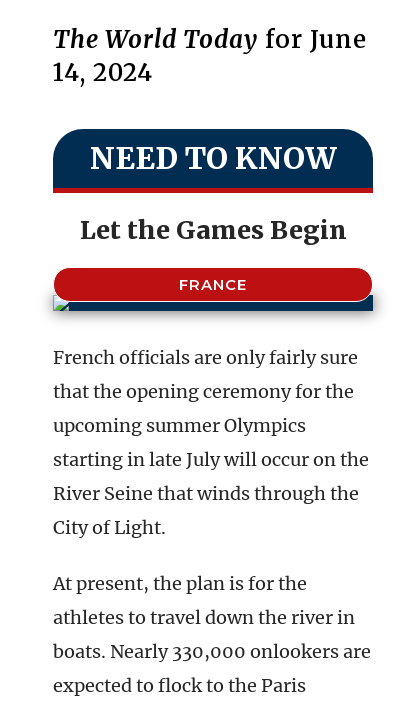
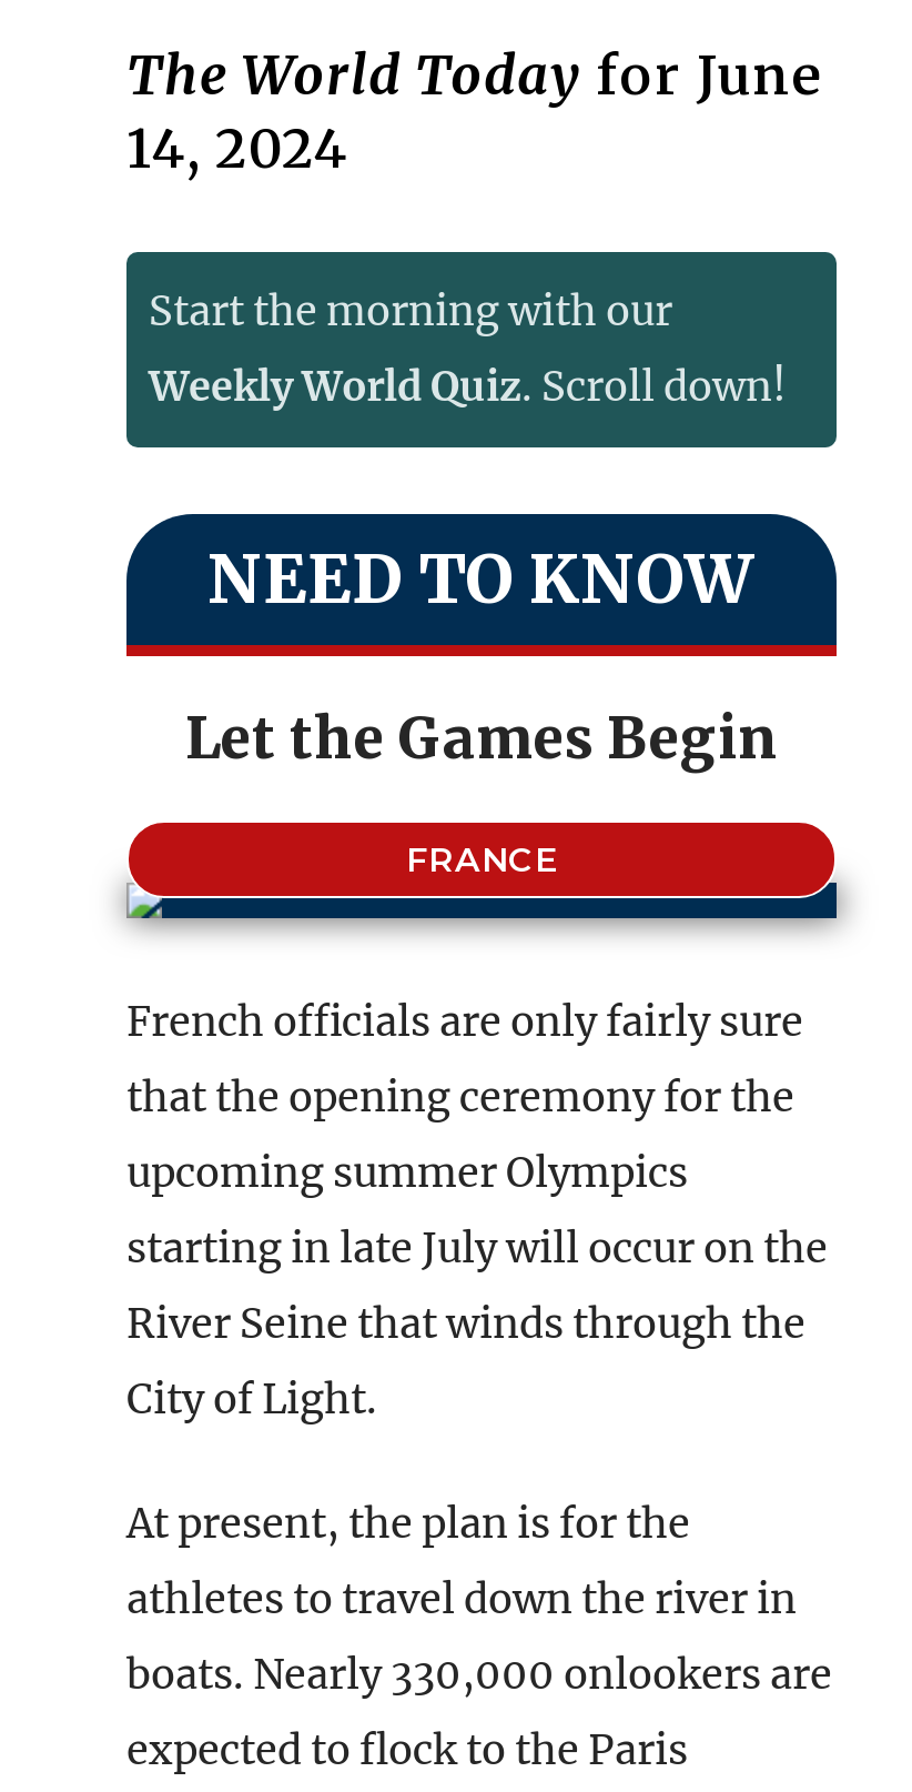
none -> [124,250,839,450] [image] | Start the morning with our | Weekly World Quiz. Scroll down!

